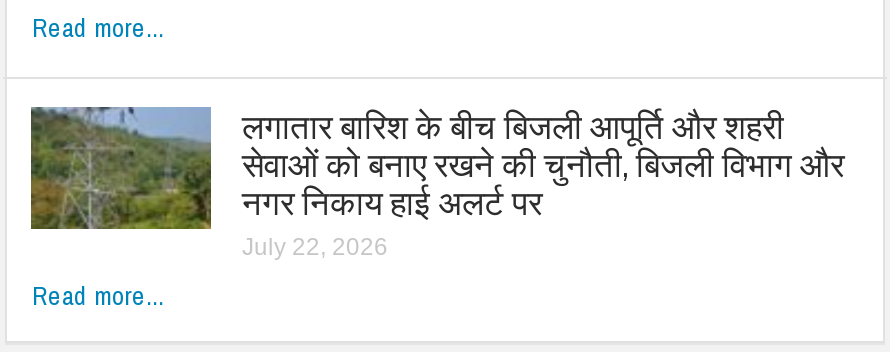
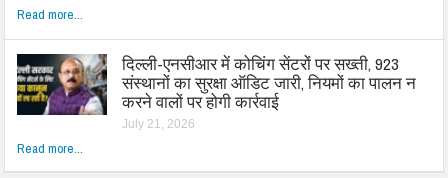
[29,102,844,260] [image] | लगातार बारिश के बीच बिजली आपूर्ति और शहरी | सेवाओं को बनाए रखने की चुनौती, बिजली विभाग और | नगर निकाय हाई अलर्ट पर | July 22, 2026 -> [16,52,416,131] [image] | दिल्ली-एनसीआर में कोचिंग सेंटरों पर सख्ती, 923 | संस्थानों का सुरक्षा ऑडिट जारी, नियमों का पालन न | करने वालों पर होगी कार्रवाई | July 21, 2026

